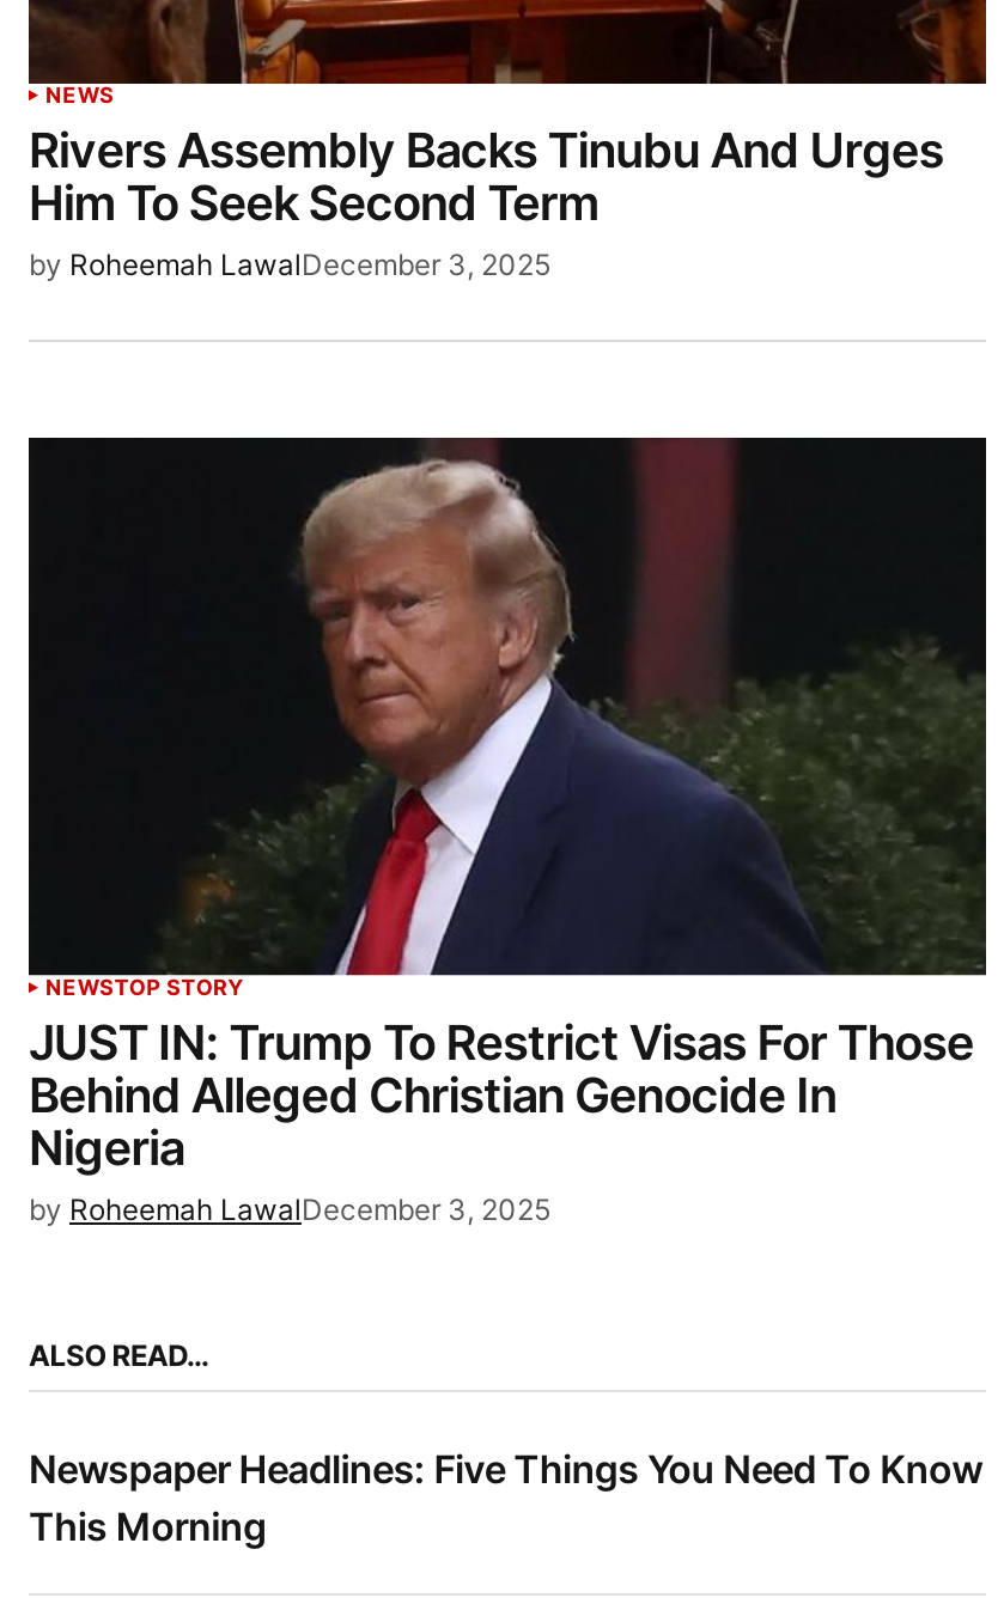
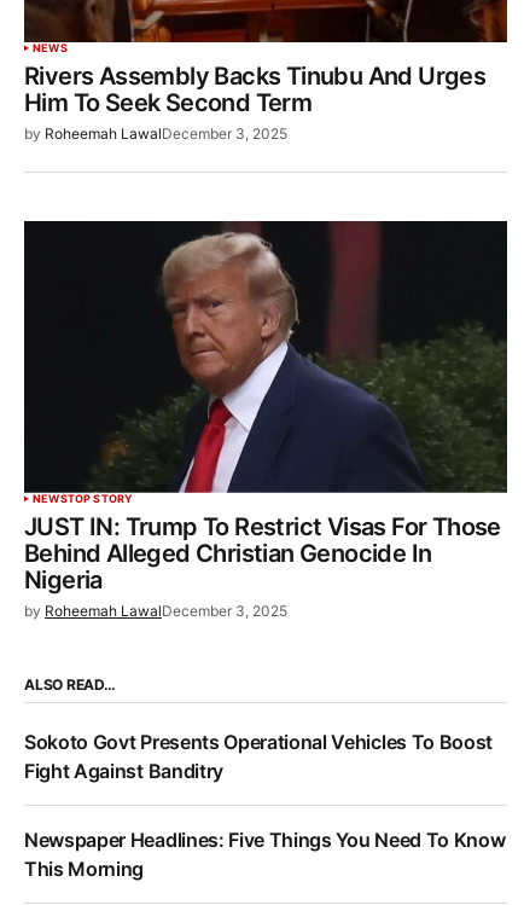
none -> [24,730,493,783] Sokoto Govt Presents Operational Vehicles To Boost | Fight Against Banditry

